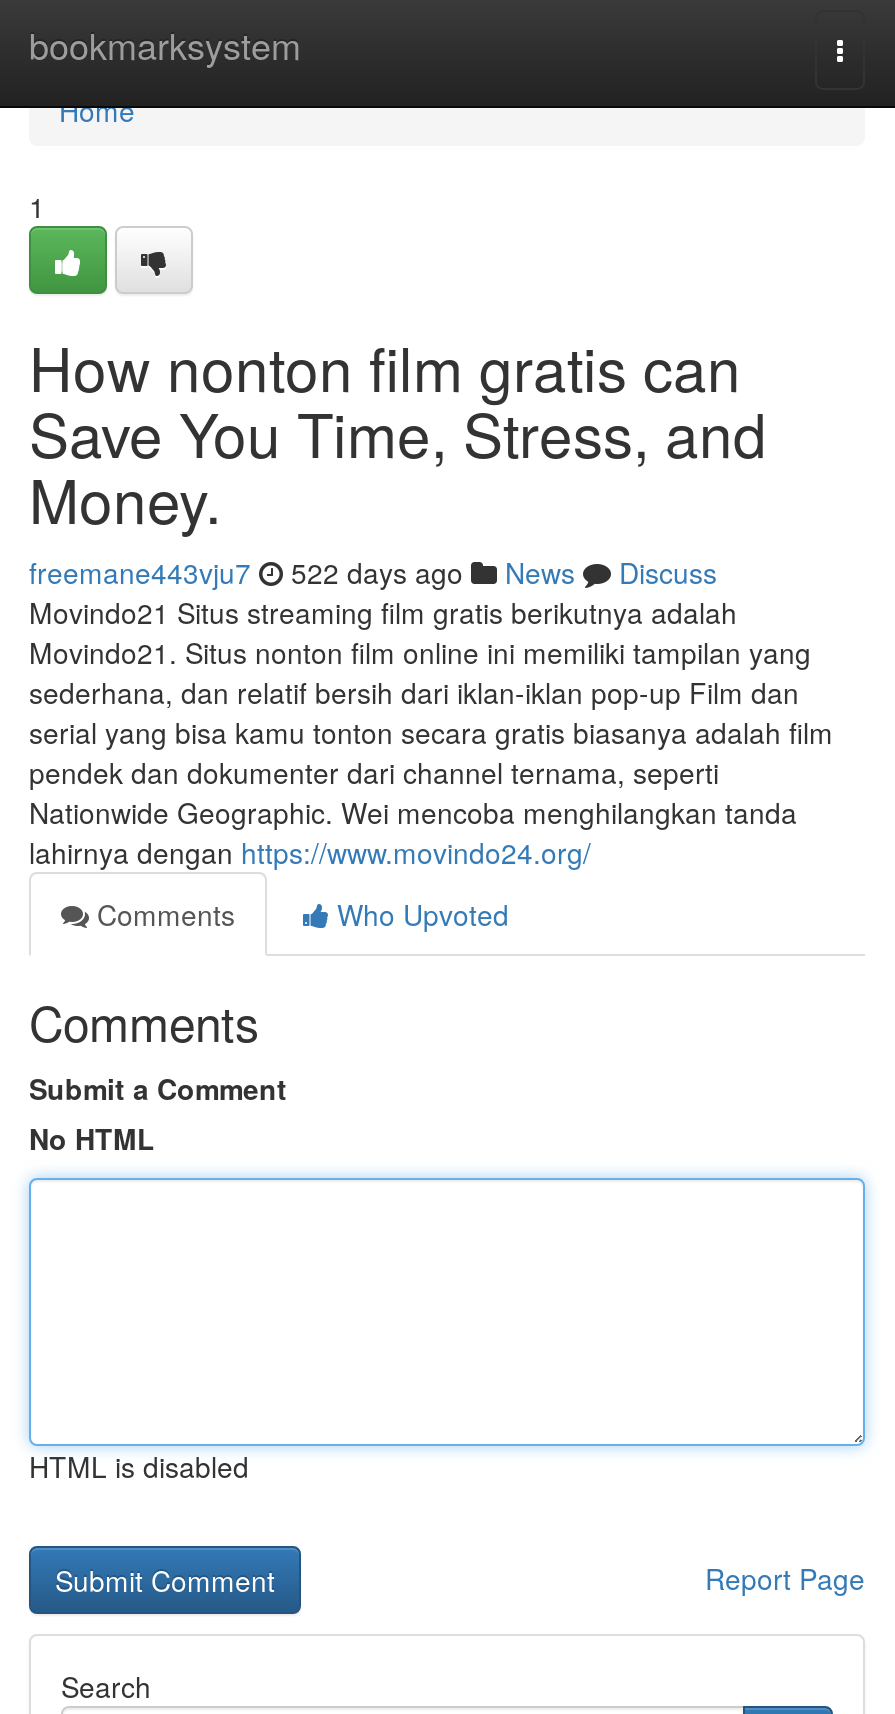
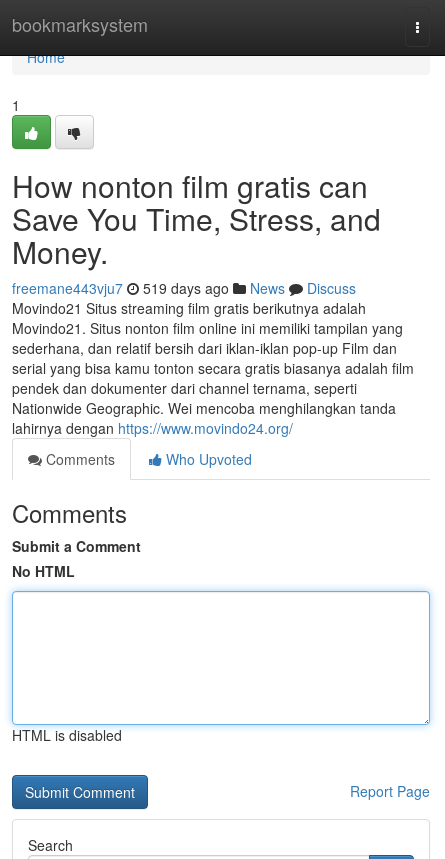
[29,552,717,592] freemane443vju7 522 days ago News Discuss -> [12,278,356,298] freemane443vju7 519 days ago News Discuss

